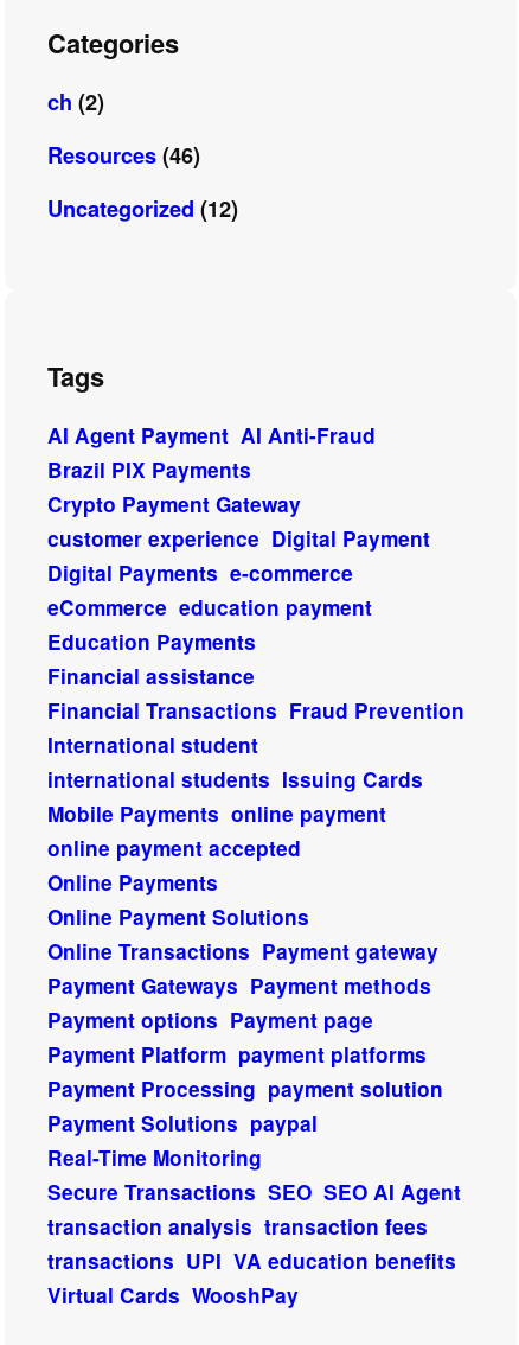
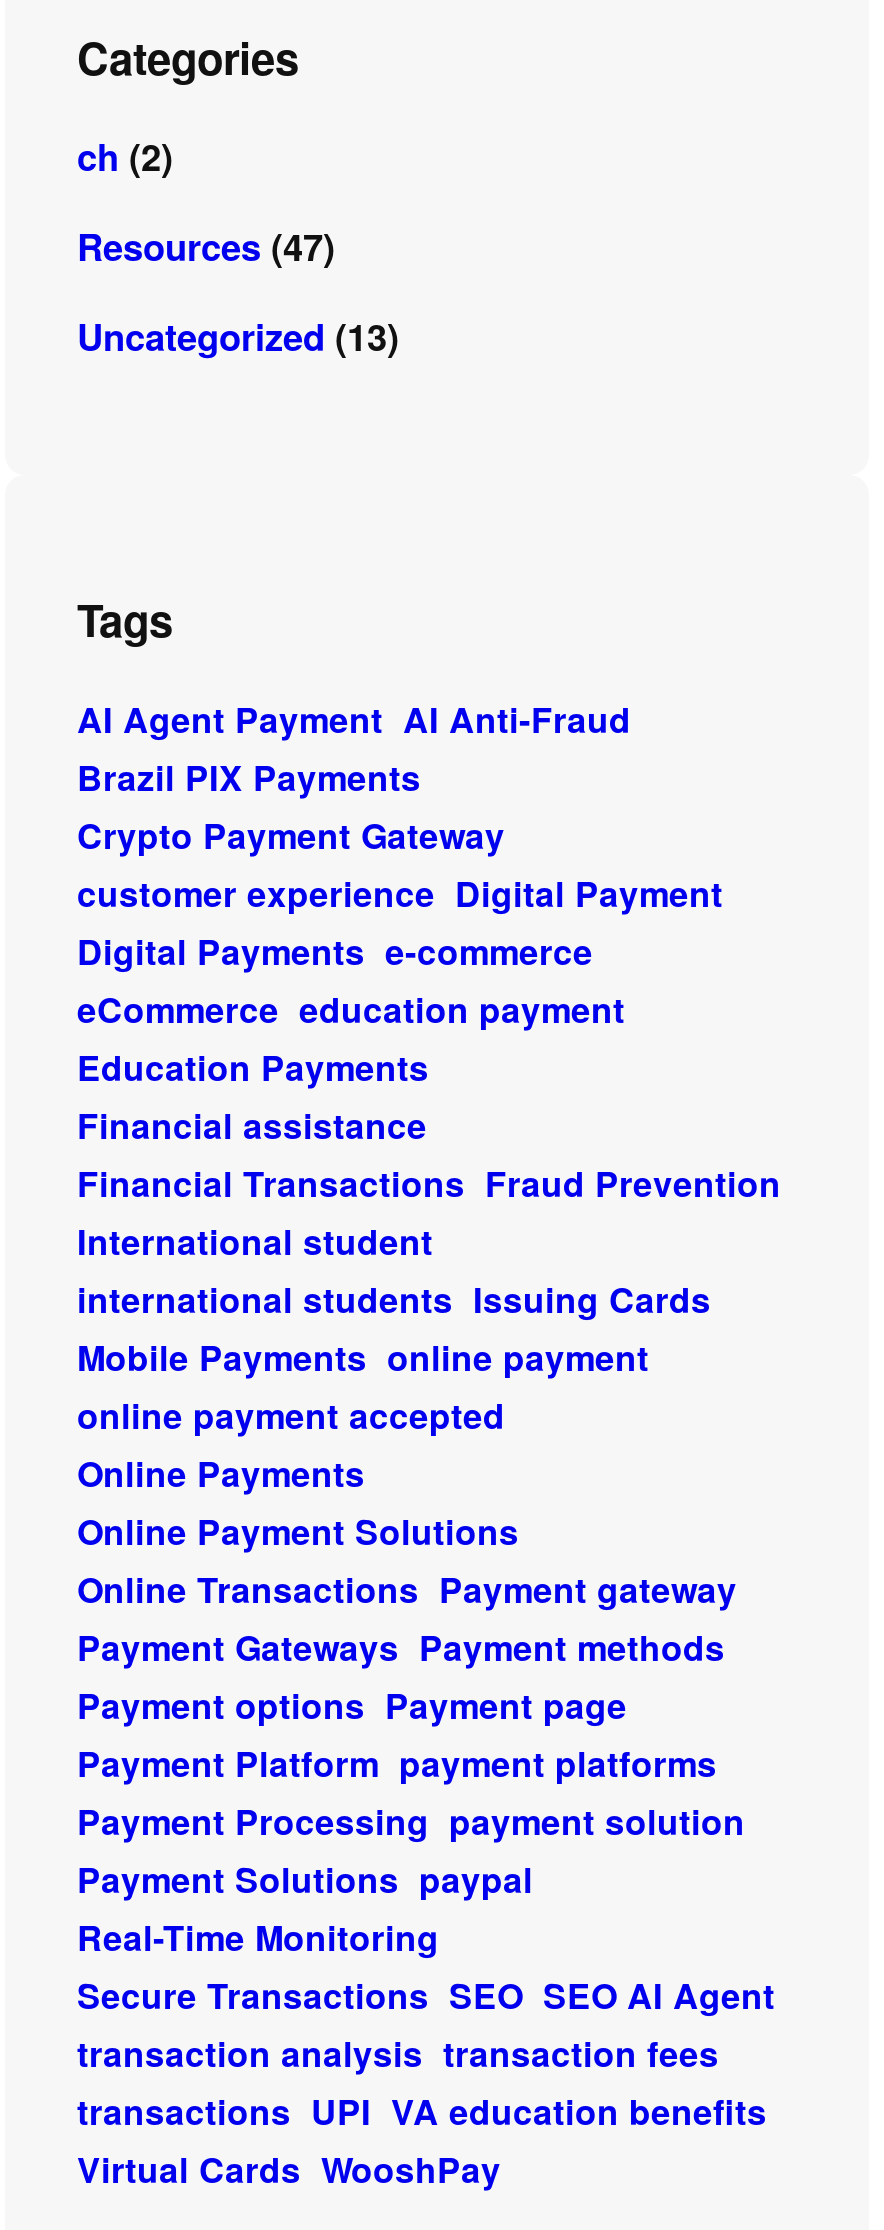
[47,140,200,171] Resources (46) -> [77,221,335,273] Resources (47)
[47,193,238,224] Uncategorized (12) -> [77,311,399,363] Uncategorized (13)

